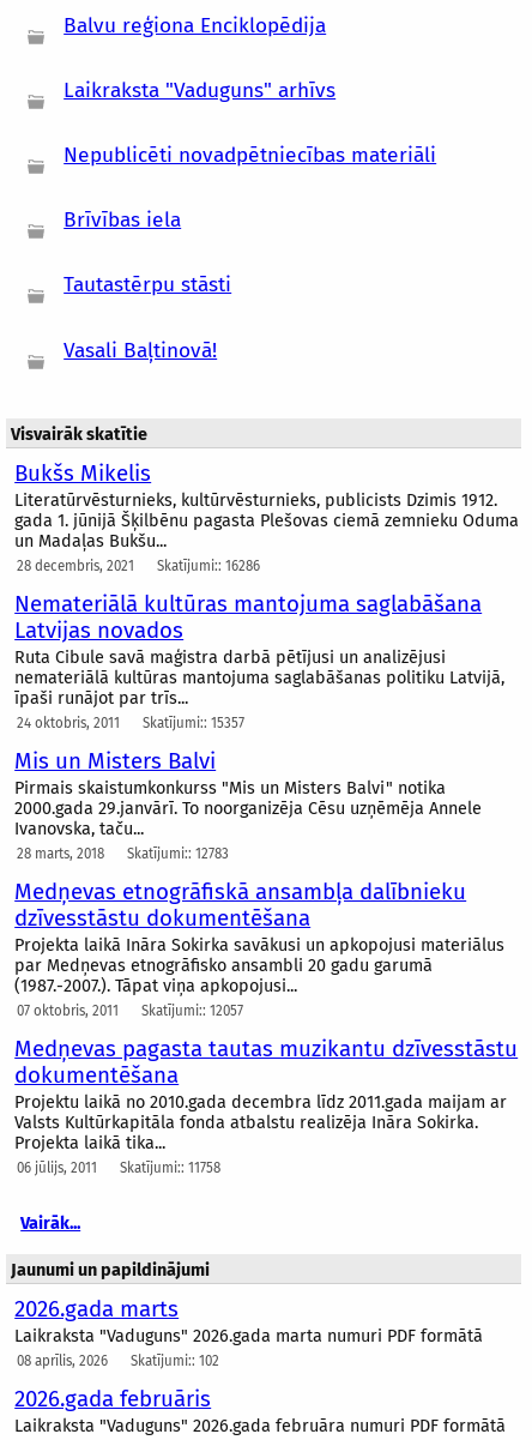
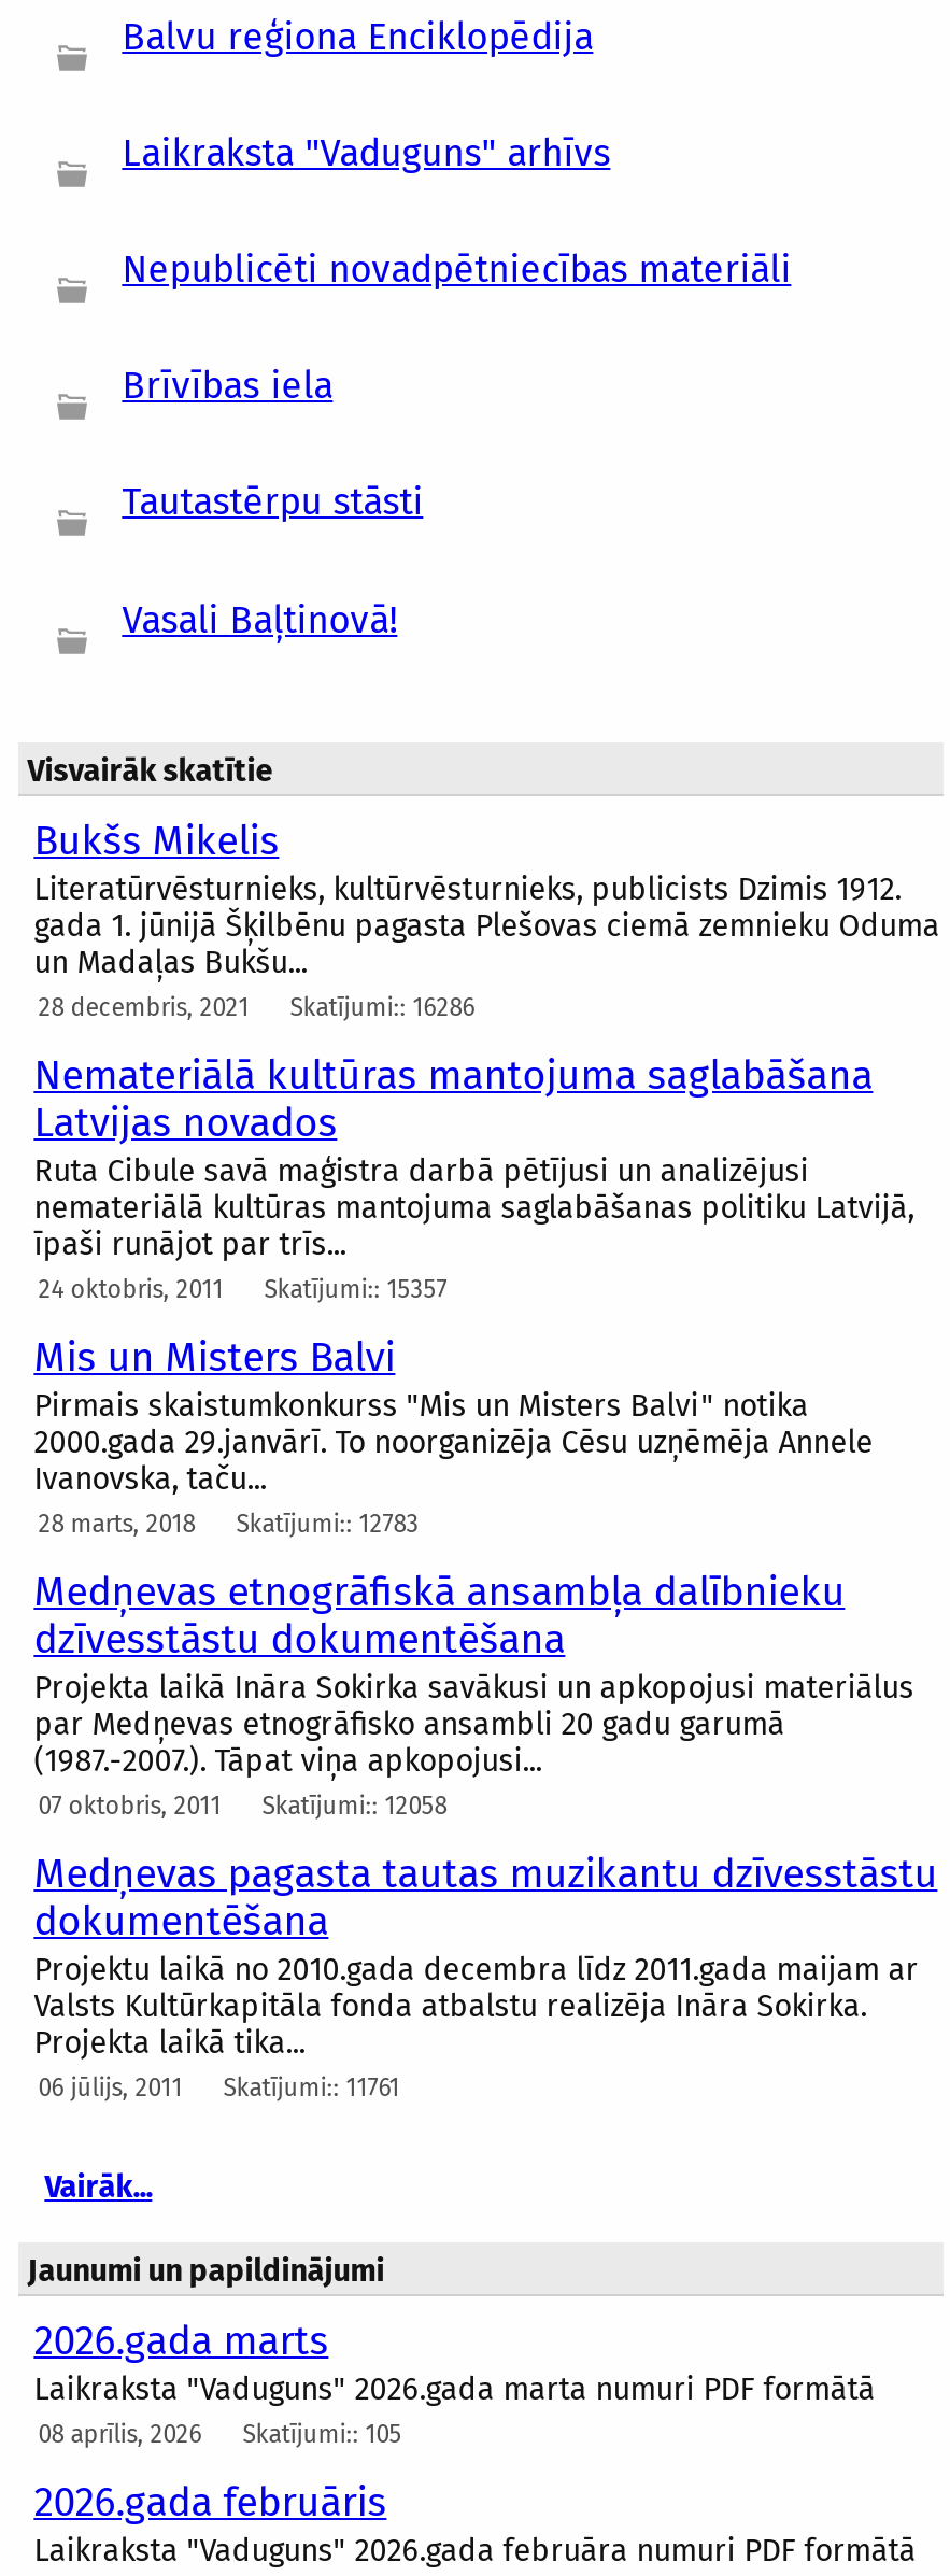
[17,1003,243,1019] 07 oktobris, 2011 Skatījumi:: 12057 -> [38,1791,447,1821] 07 oktobris, 2011 Skatījumi:: 12058
[17,1160,221,1176] 06 jūlijs, 2011 Skatījumi:: 11758 -> [38,2073,400,2103] 06 jūlijs, 2011 Skatījumi:: 11761
[17,1353,220,1369] 08 aprīlis, 2026 Skatījumi:: 102 -> [38,2419,402,2449] 08 aprīlis, 2026 Skatījumi:: 105

